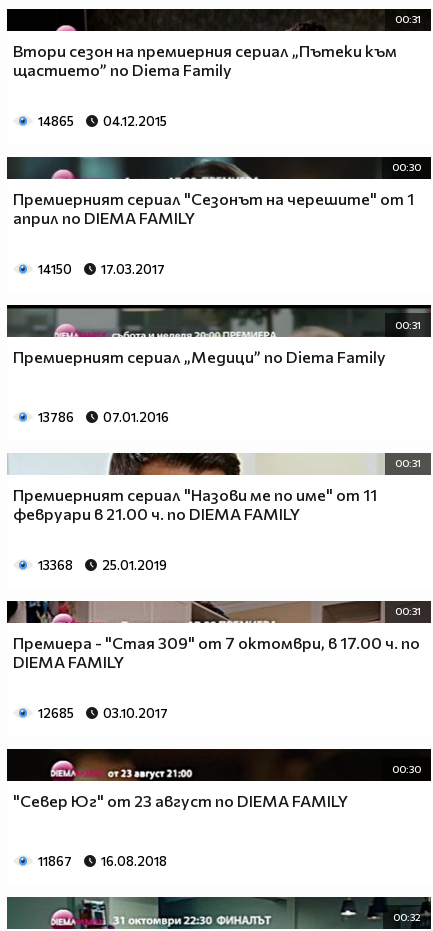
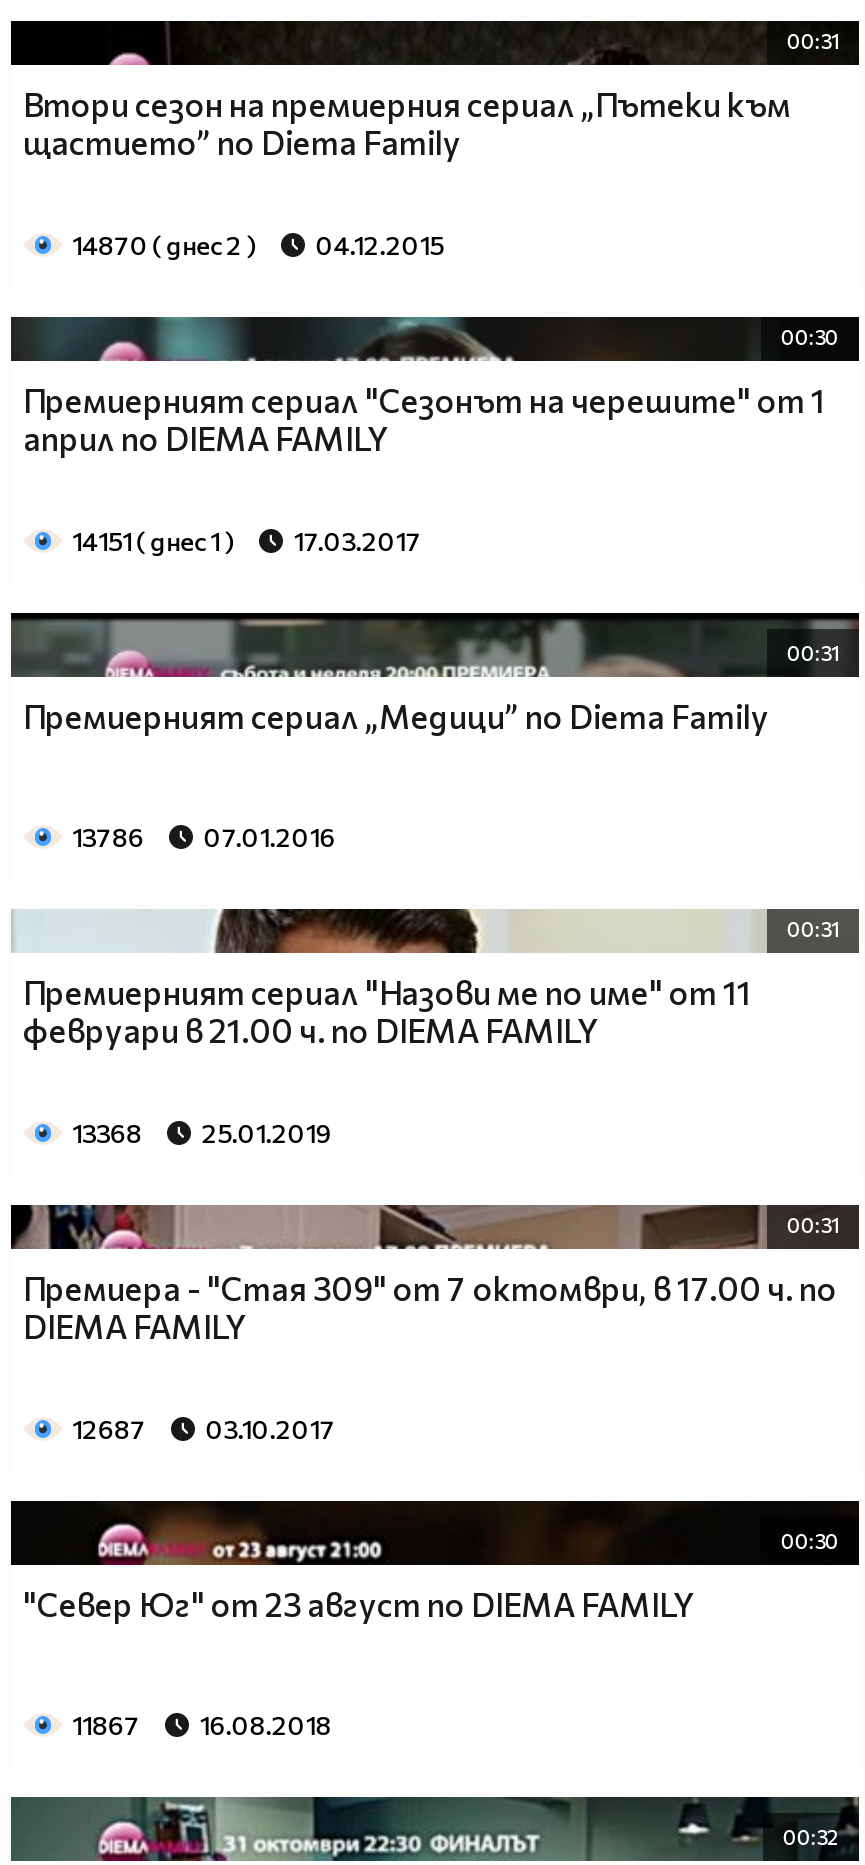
[38,113,167,129] 14865 04.12.2015 -> [72,229,444,261] 14870 ( днес 2 ) 04.12.2015
[38,261,165,277] 14150 17.03.2017 -> [72,525,422,557] 14151 ( днес 1 ) 17.03.2017
[38,705,168,721] 12685 03.10.2017 -> [72,1414,336,1446] 12687 03.10.2017

